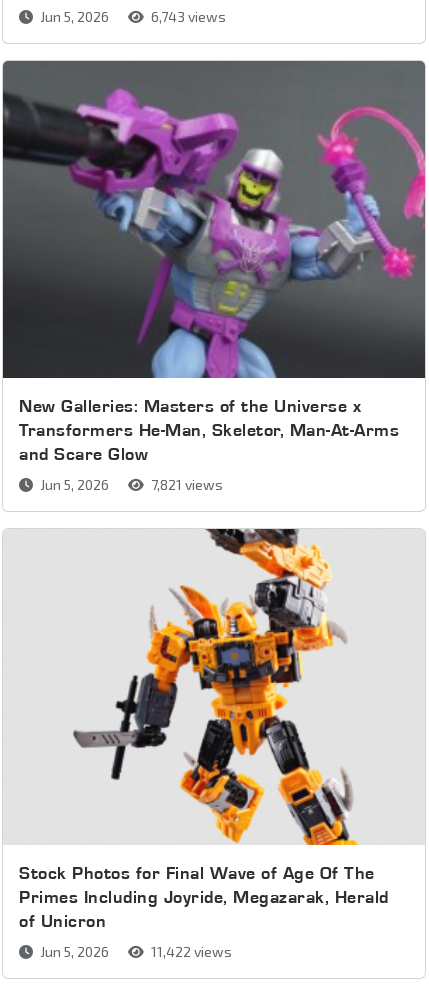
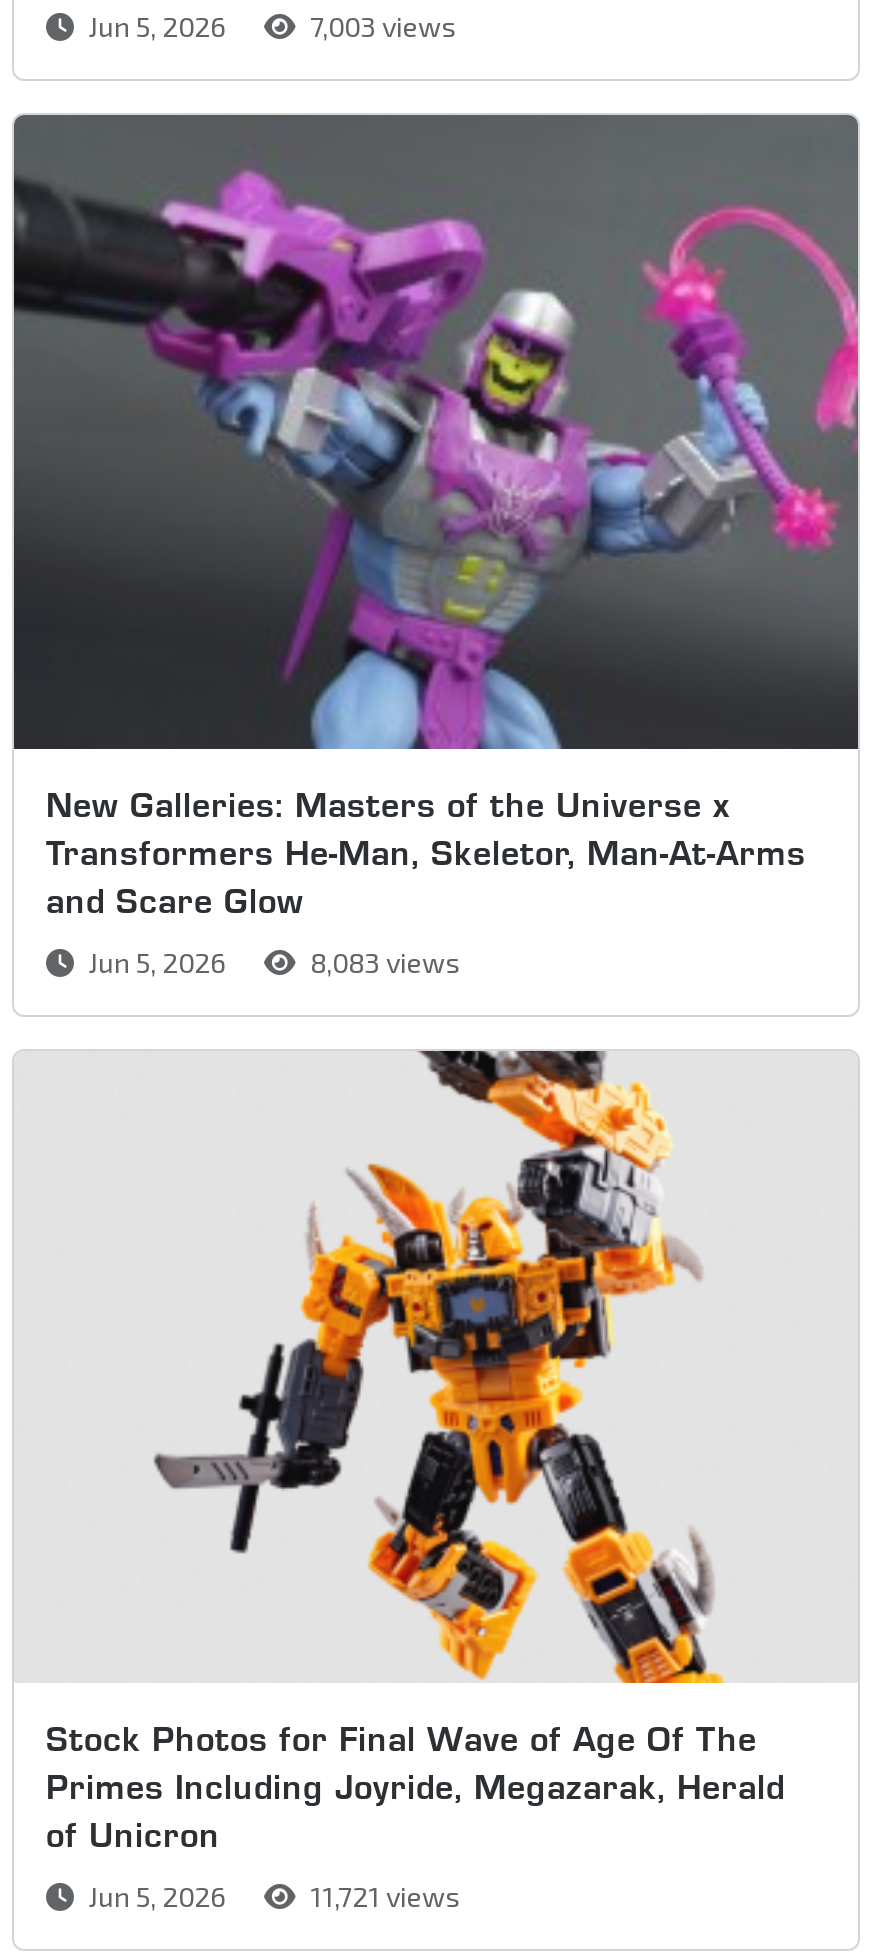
[148,8,226,25] 6,743 views -> [304,9,458,43] 7,003 views
[148,476,223,493] 7,821 views -> [304,944,462,978] 8,083 views
[148,943,232,960] 11,422 views -> [304,1879,462,1913] 11,721 views

